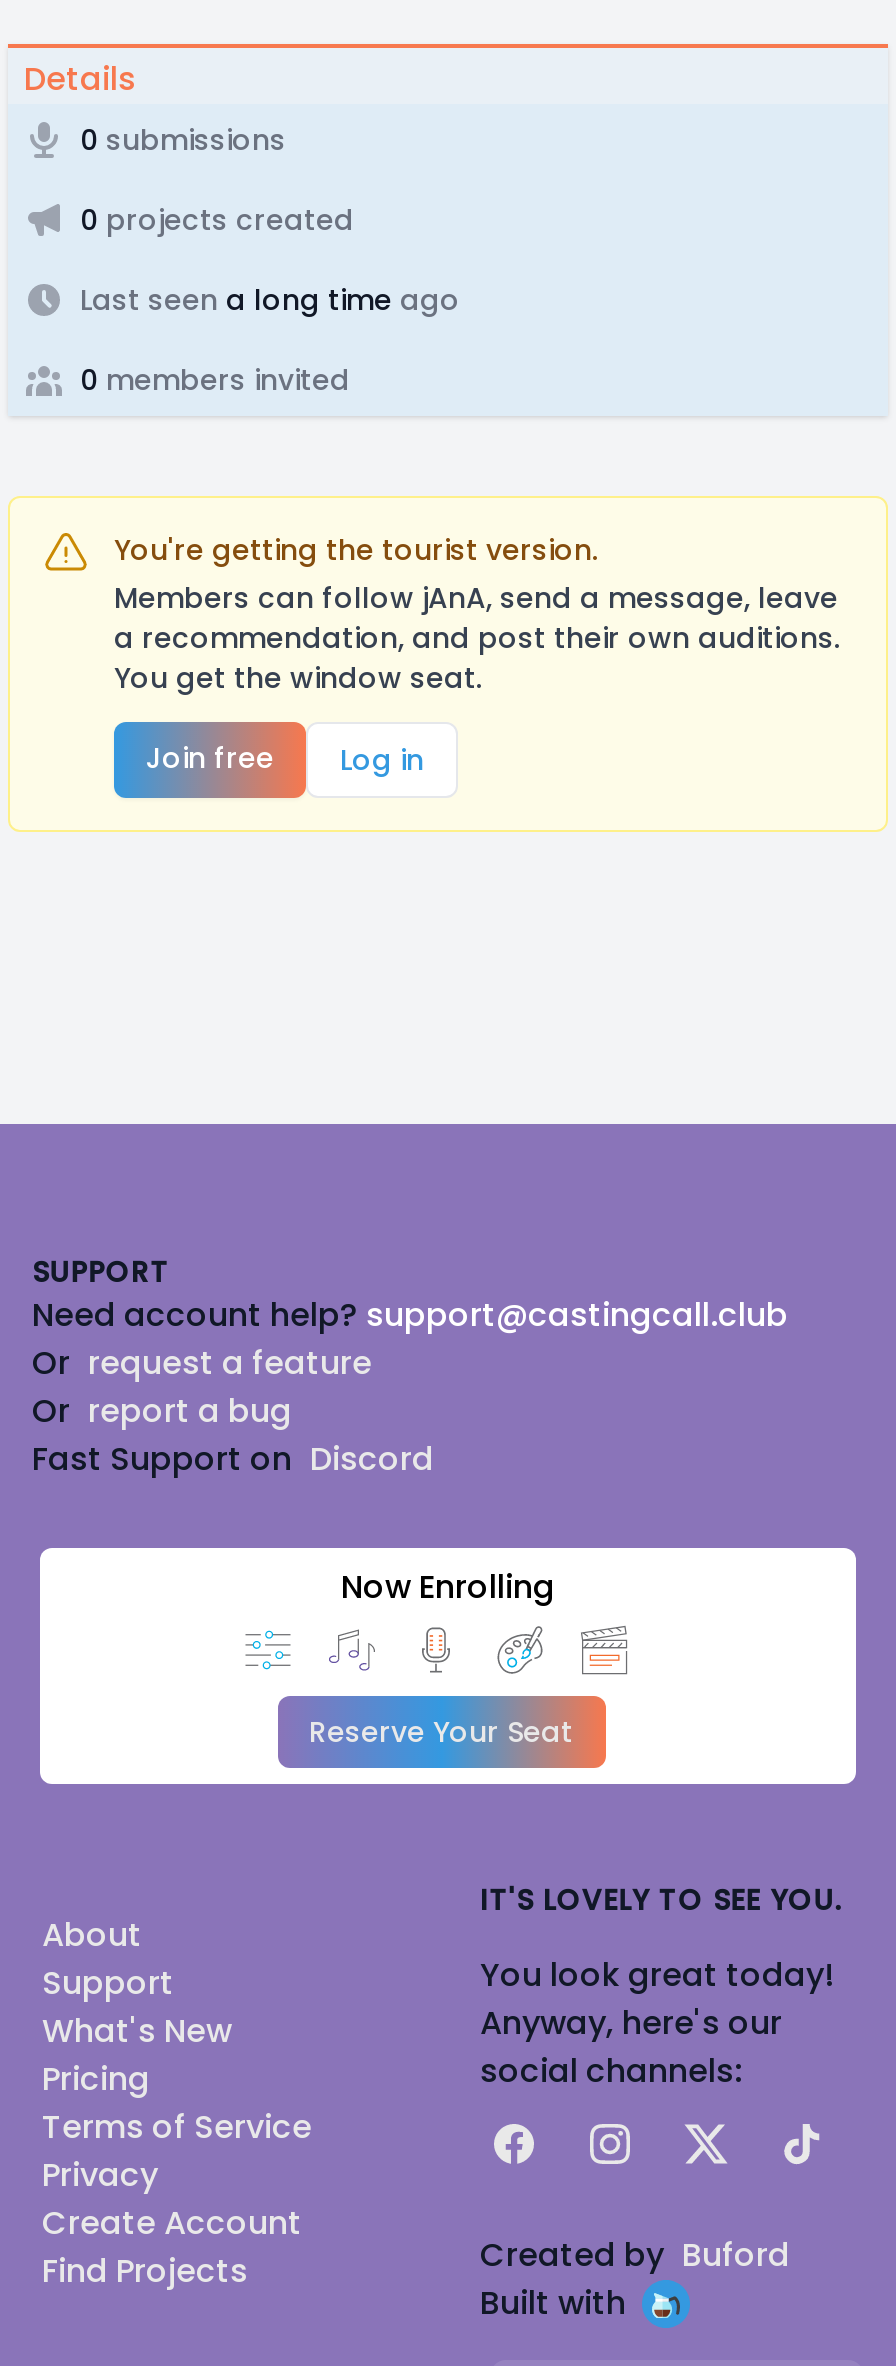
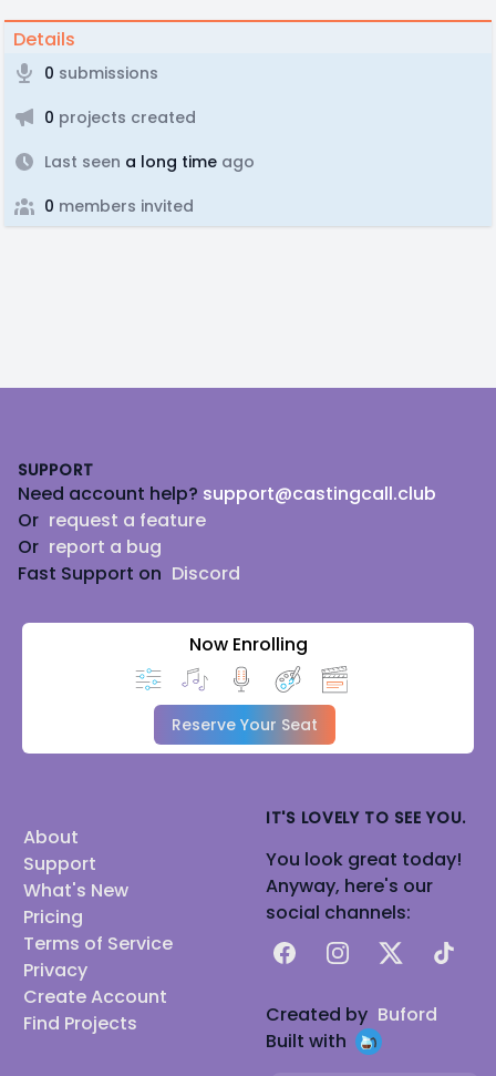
[8,494,888,832] [image] | You're getting the tourist version. | Members can follow jAnA, send a message, leave | a recommendation, and post their own auditions. | You get the window seat. | Join free | Log in -> none

